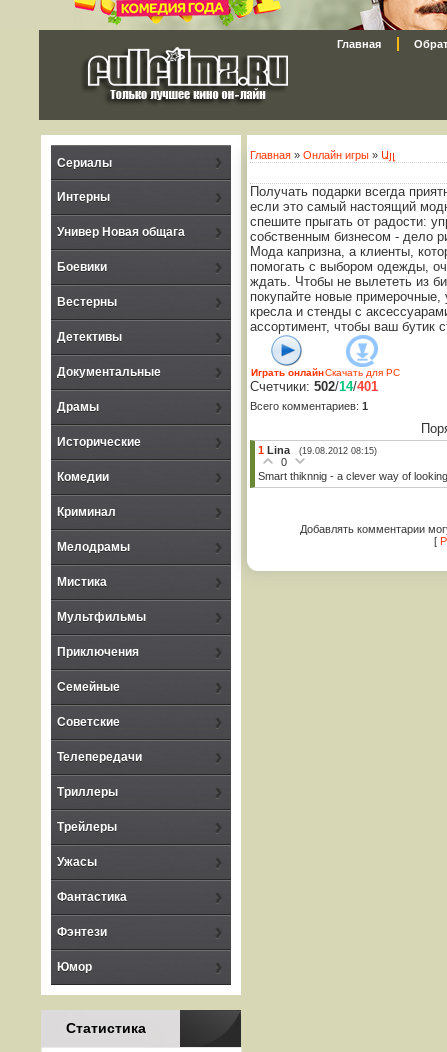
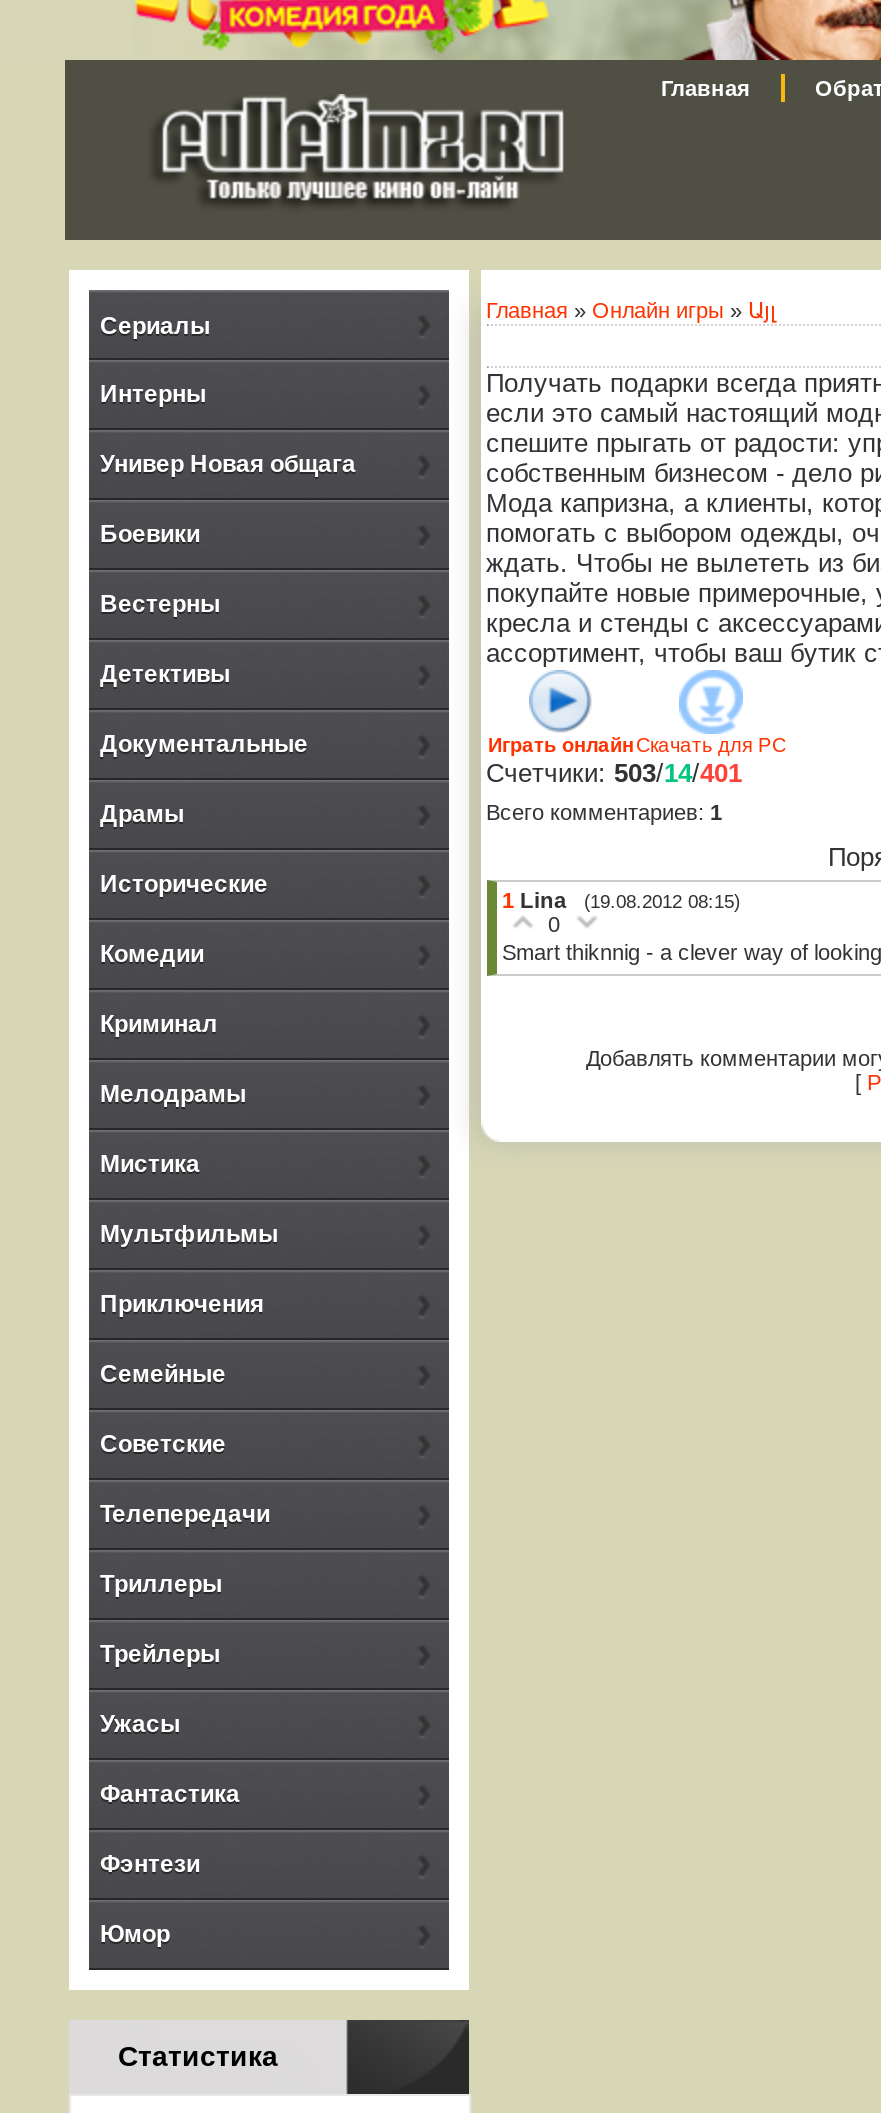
[249,379,377,394] Счетчики: 502/14/401 -> [486,758,742,788] Счетчики: 503/14/401

